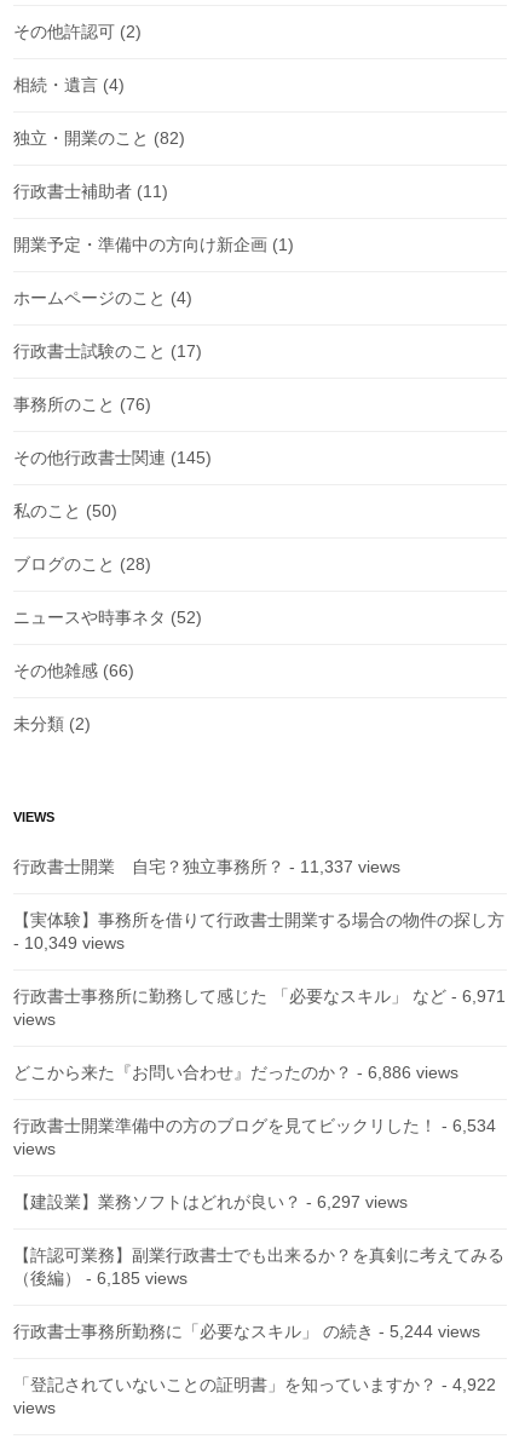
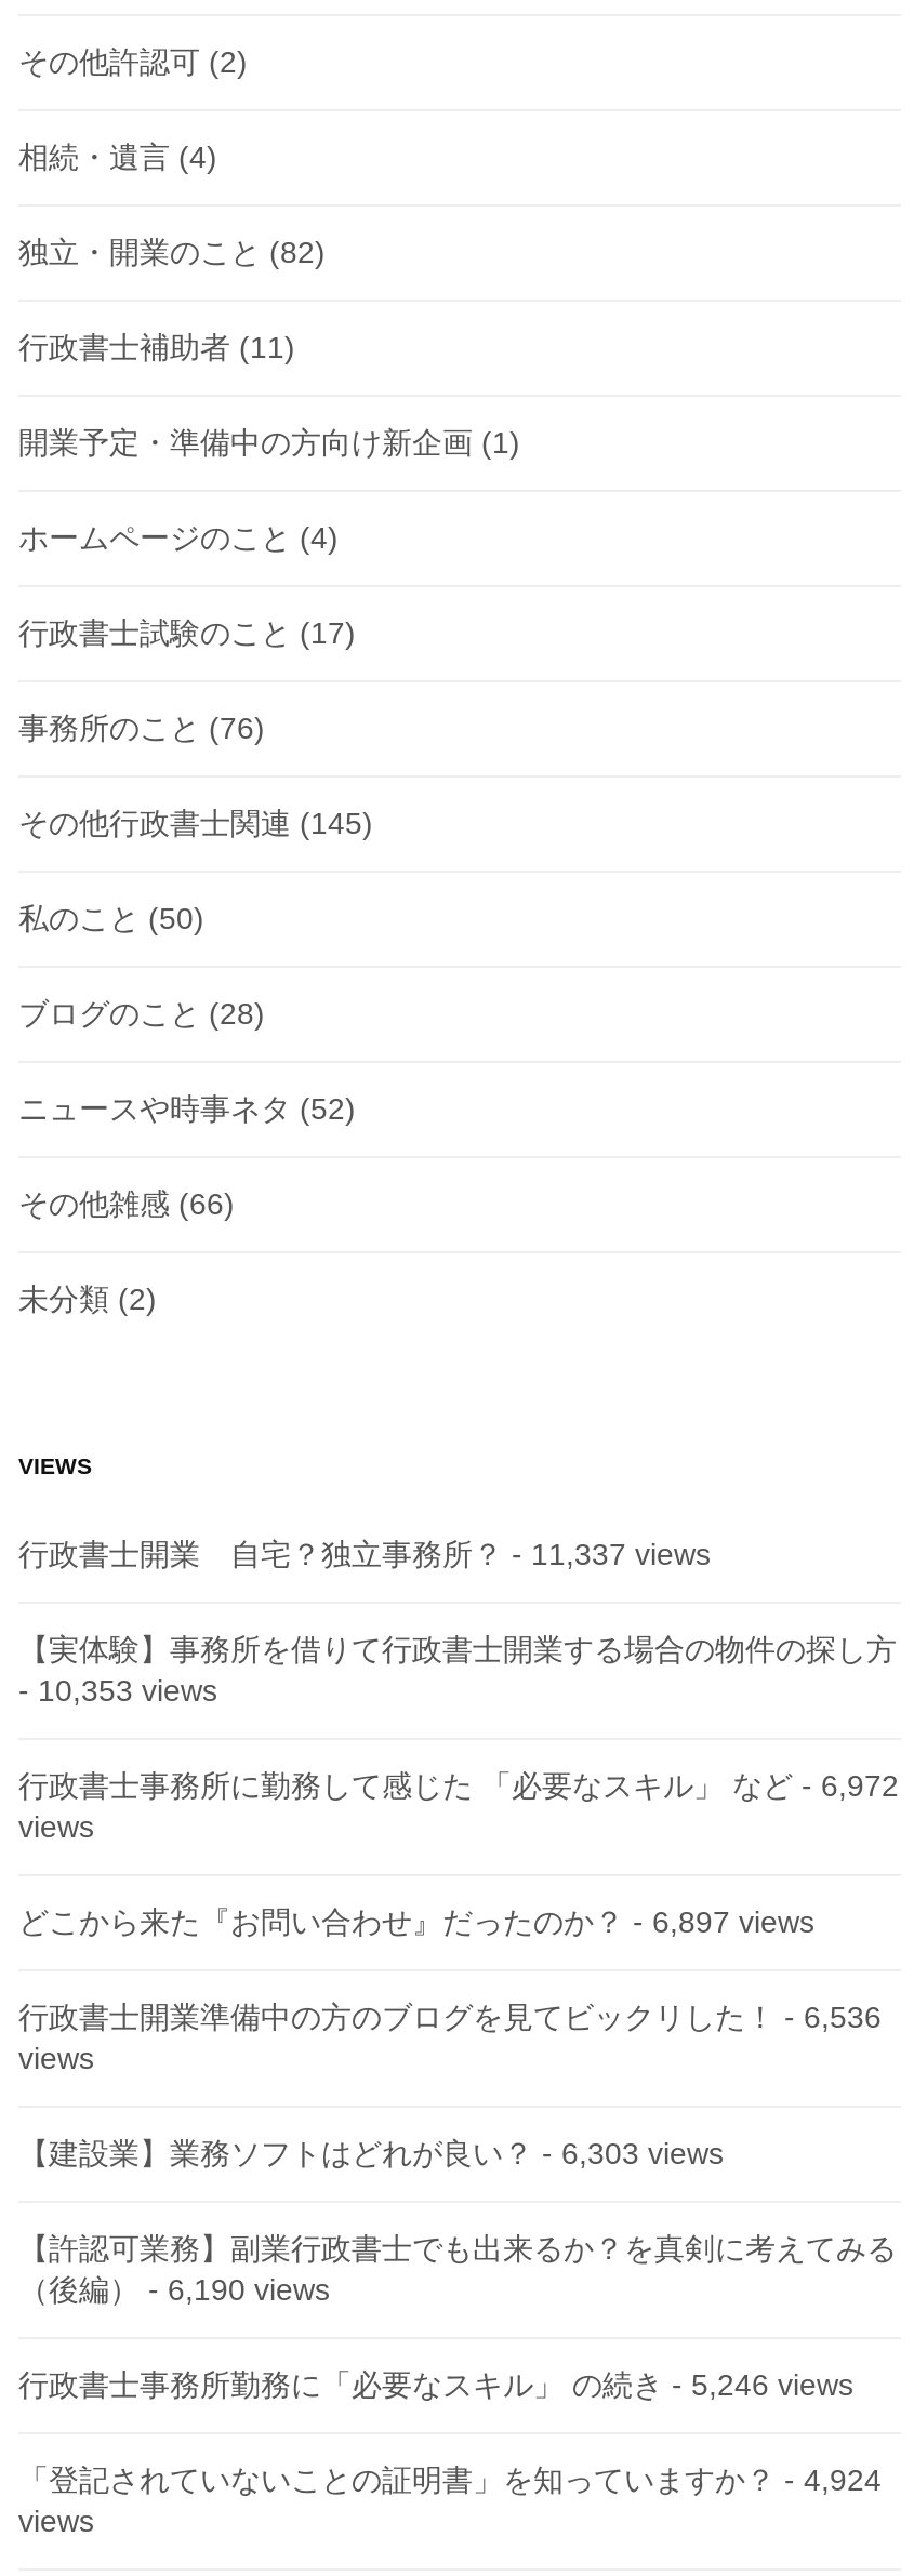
[13,934,125,953] - 10,349 views -> [18,1674,217,1709] - 10,353 views
[13,987,506,1006] 行政書士事務所に勤務して感じた 「必要なスキル」 など- 6,971 -> [18,1769,899,1804] 行政書士事務所に勤務して感じた 「必要なスキル」 など- 6,972
[13,1063,458,1083] どこから来た『お問い合わせ』だったのか？- 6,886 views -> [18,1906,814,1940] どこから来た『お問い合わせ』だったのか？- 6,897 views
[13,1116,496,1136] 行政書士開業準備中の方のブログを見てビックリした！- 6,534 -> [18,2001,882,2035] 行政書士開業準備中の方のブログを見てビックリした！- 6,536
[13,1193,408,1212] 【建設業】業務ソフトはどれが良い？- 6,297 views -> [18,2137,724,2172] 【建設業】業務ソフトはどれが良い？- 6,303 views
[13,1269,187,1288] （後編）- 6,185 views -> [18,2273,330,2308] （後編）- 6,190 views
[13,1322,480,1342] 行政書士事務所勤務に「必要なスキル」 の続き- 5,244 views -> [18,2368,853,2403] 行政書士事務所勤務に「必要なスキル」 の続き- 5,246 views
[13,1375,496,1395] 「登記されていないことの証明書」を知っていますか？- 4,922 -> [18,2464,882,2498] 「登記されていないことの証明書」を知っていますか？- 4,924

